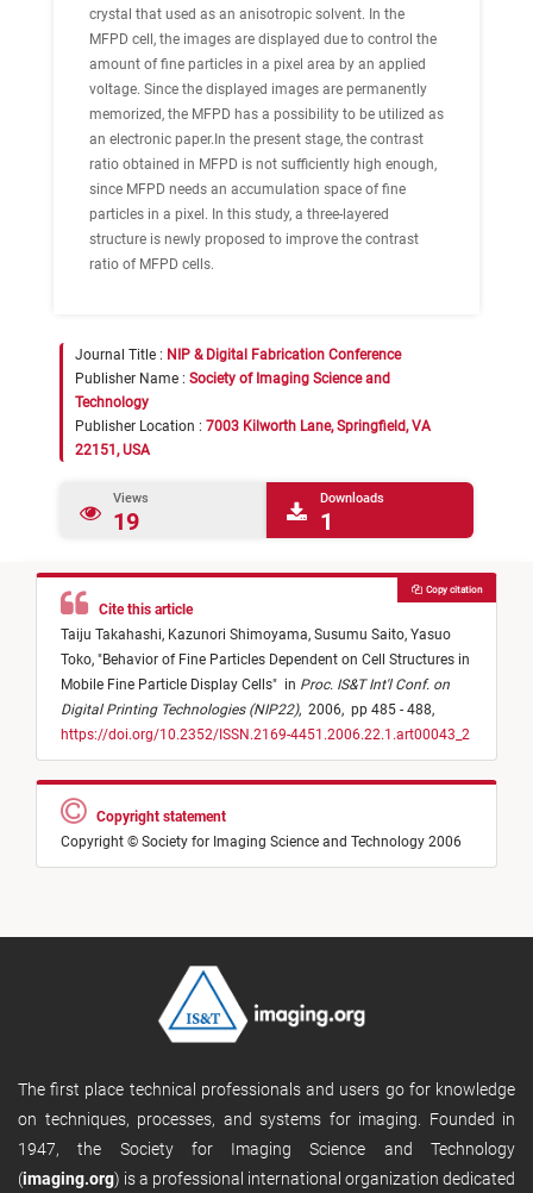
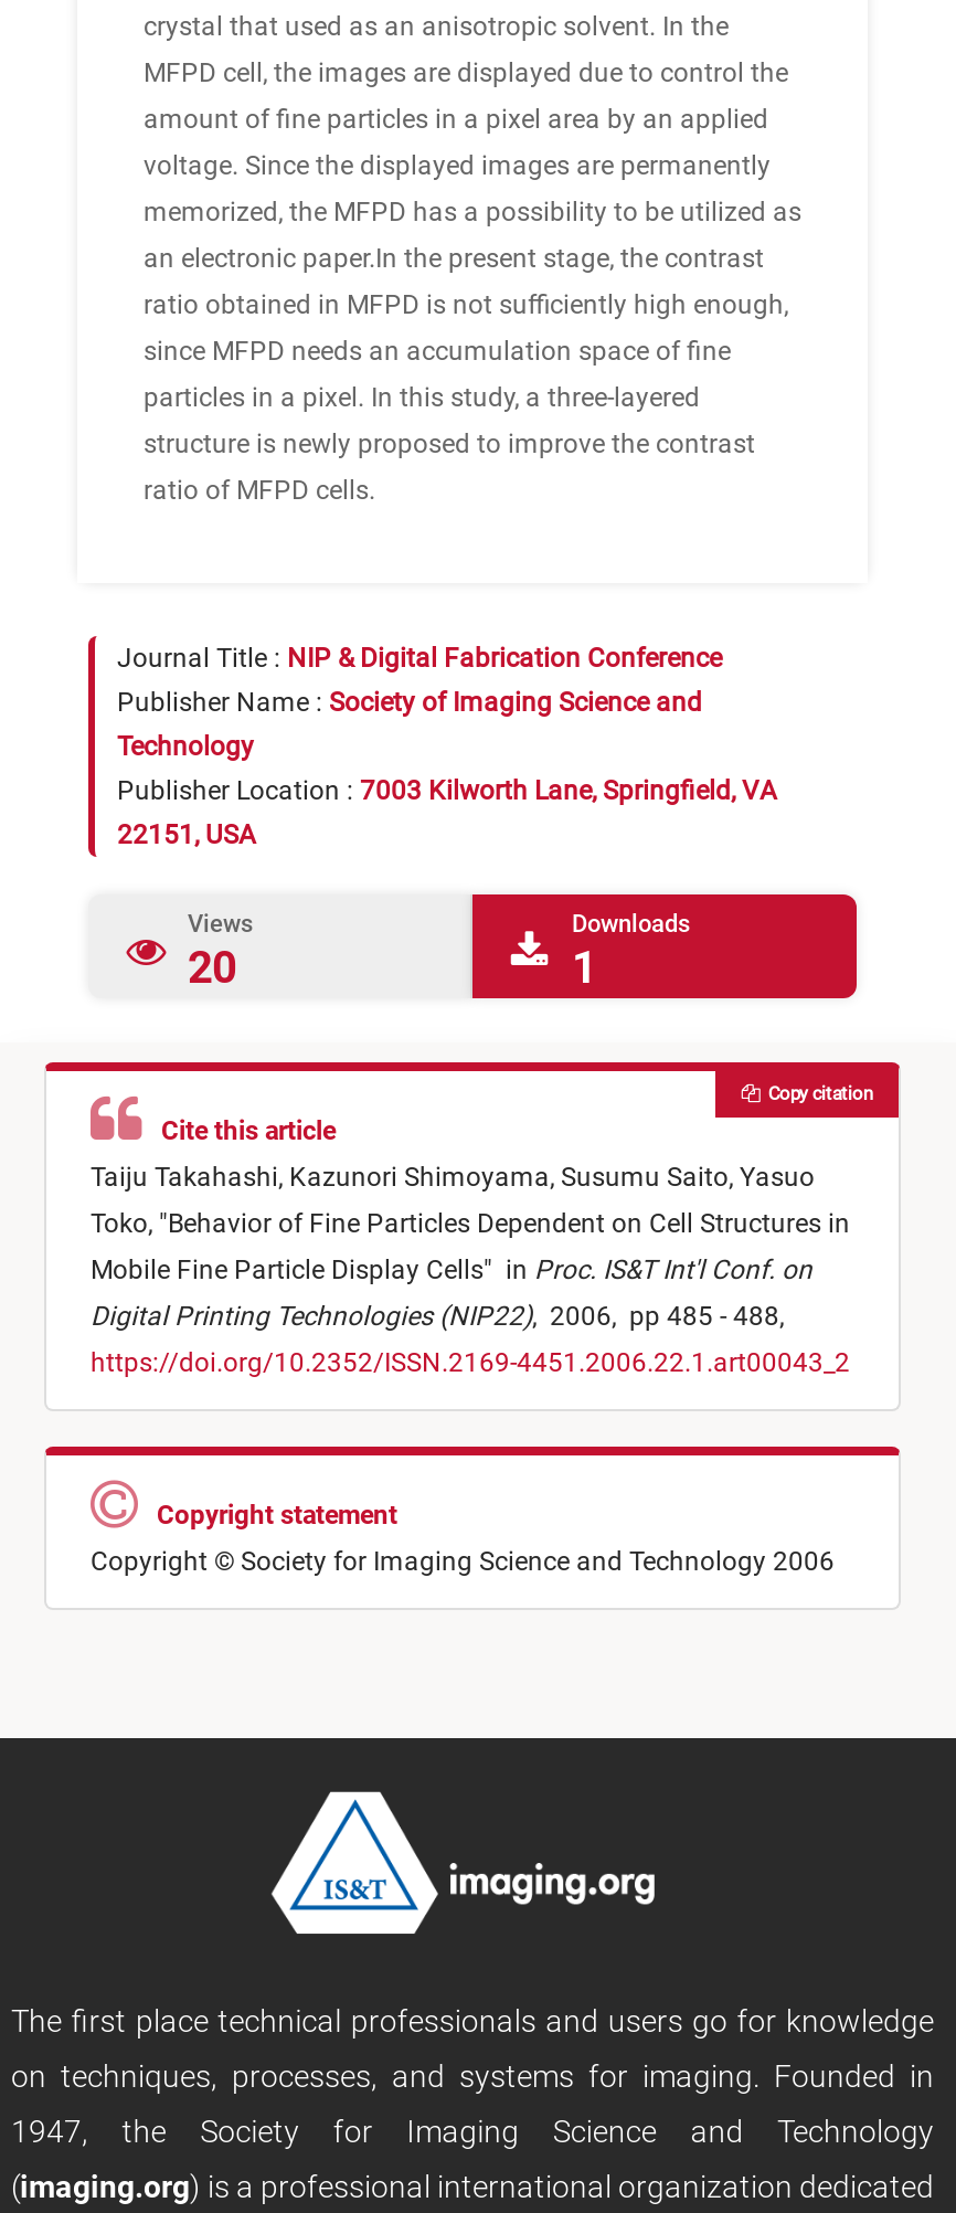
[113,507,139,536] 19 -> [188,941,236,994] 20

